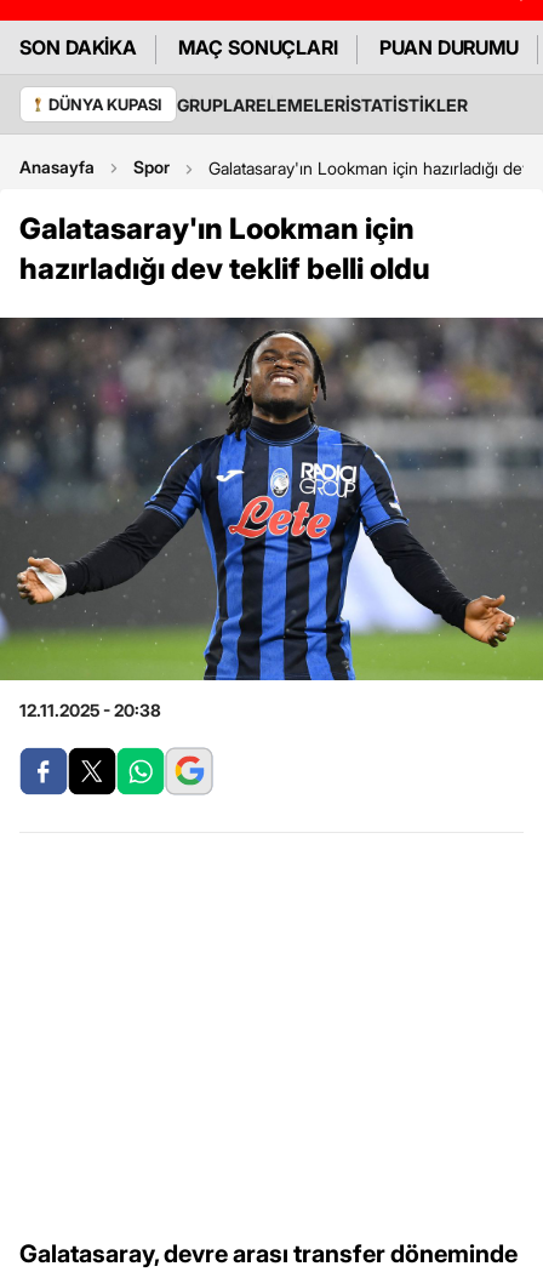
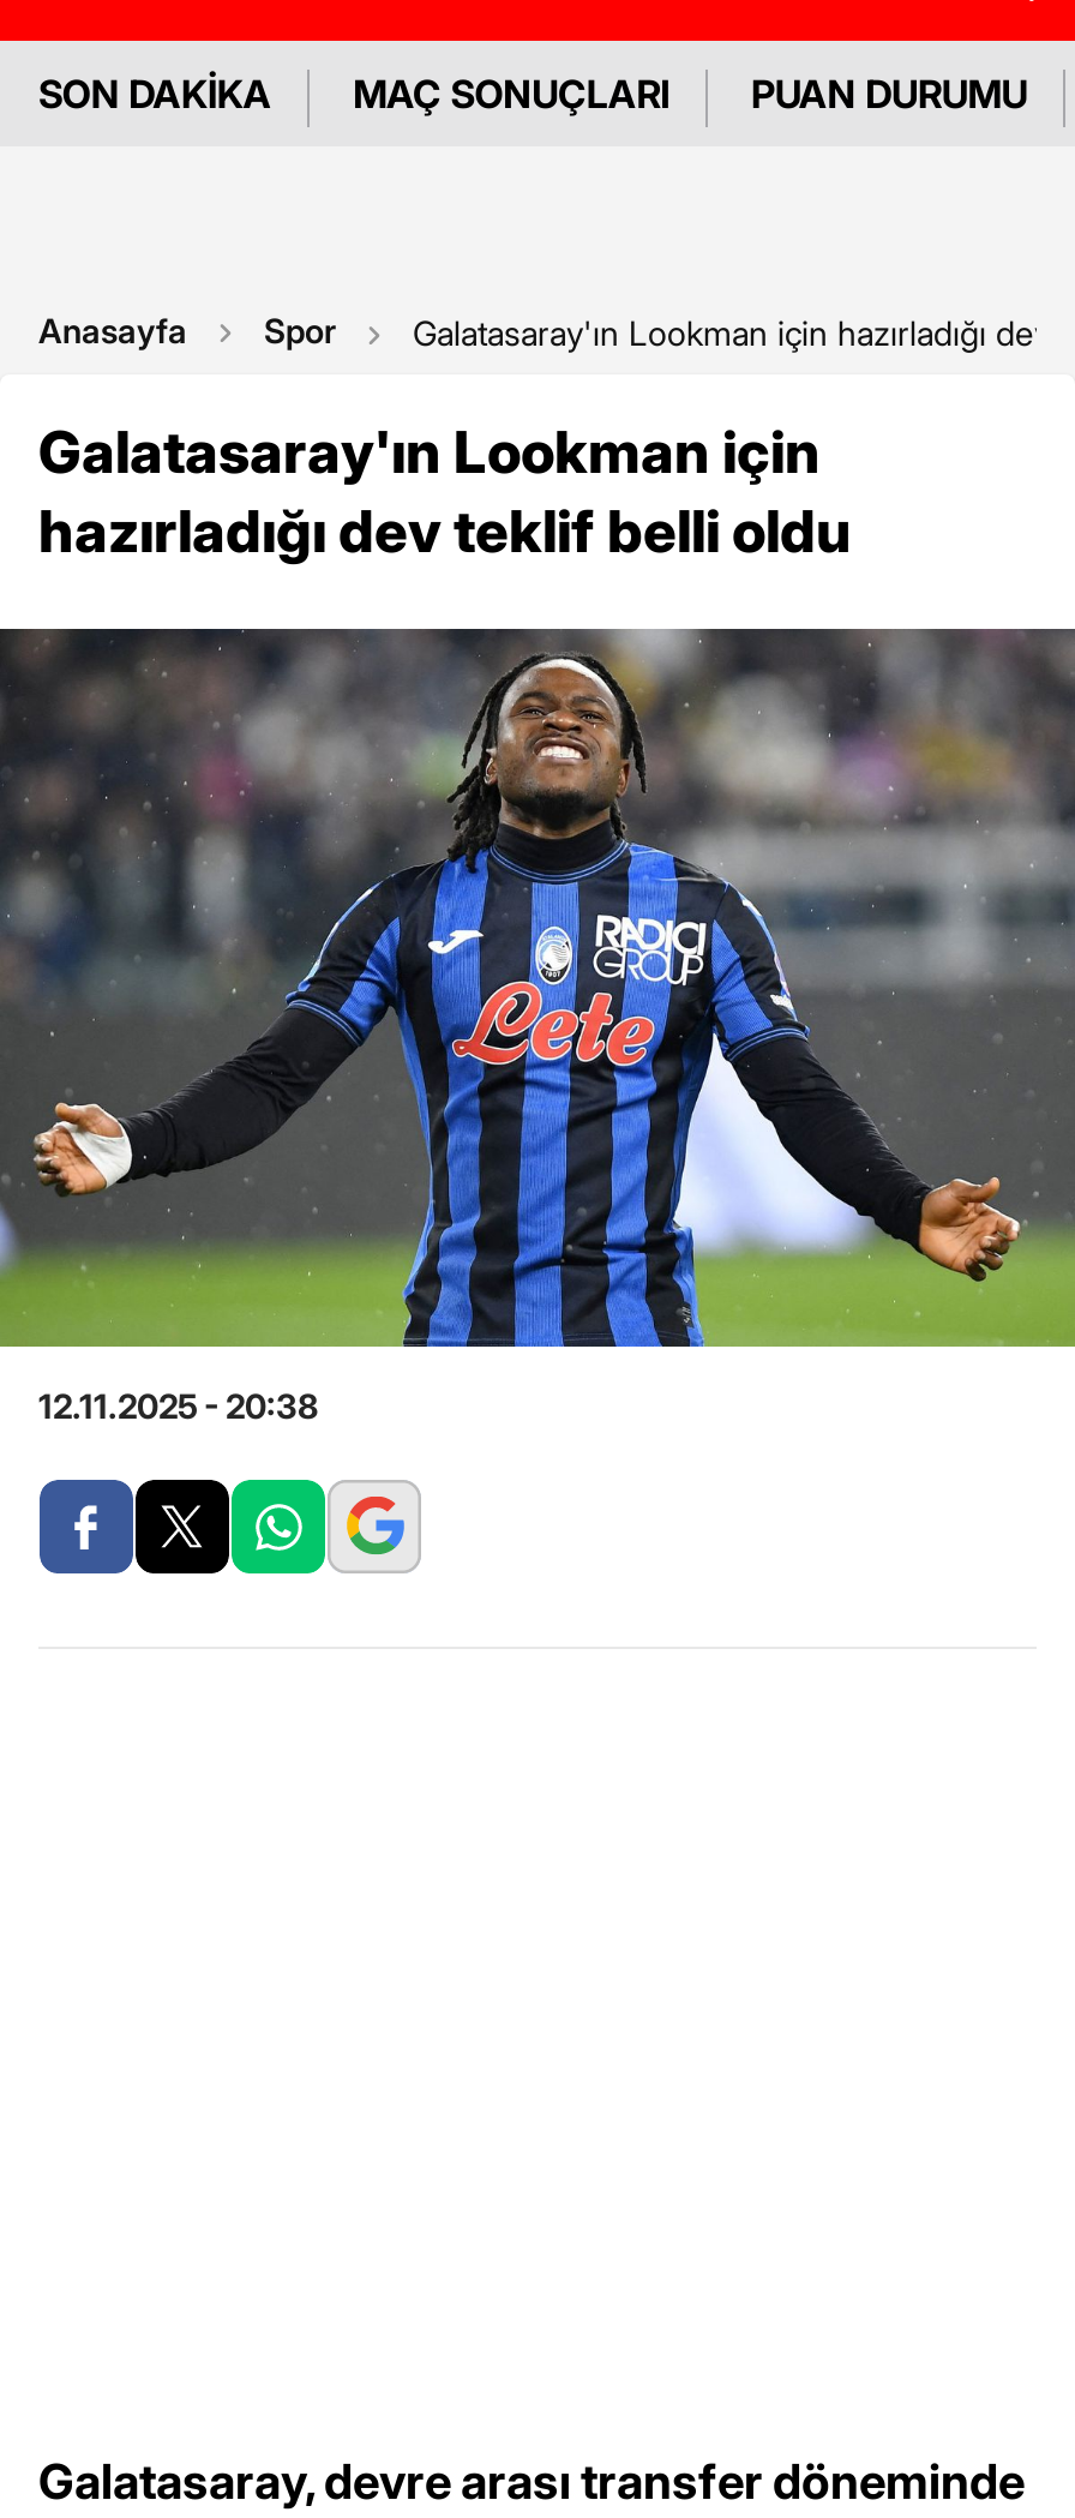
[49,94,468,115] DÜNYA KUPASI | GRUPLARELEMELERİSTATİSTİKLER -> none

